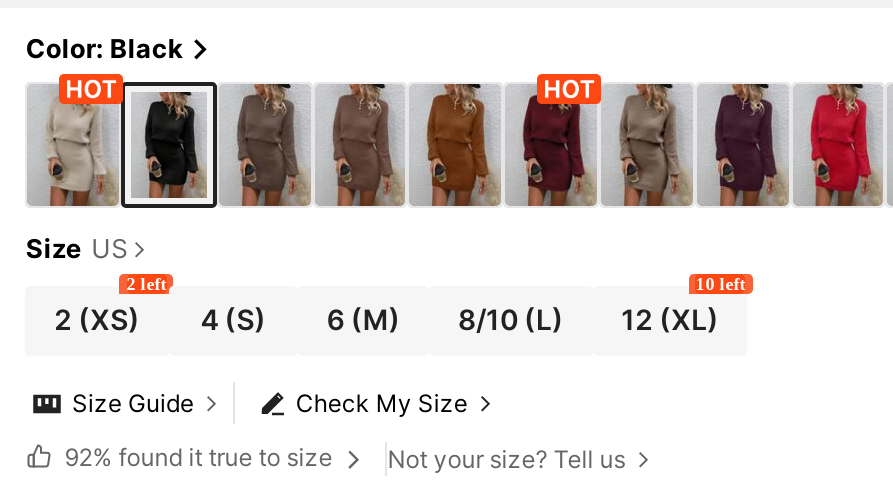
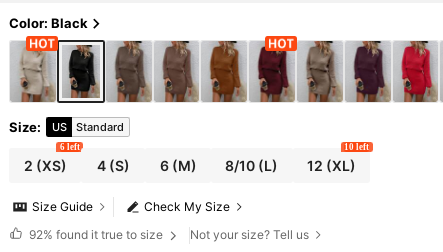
[26,233,127,265] Size US -> [9,119,124,135] Size: | US | Standard
[127,273,167,293] 2 left -> [60,142,80,152] 6 left

